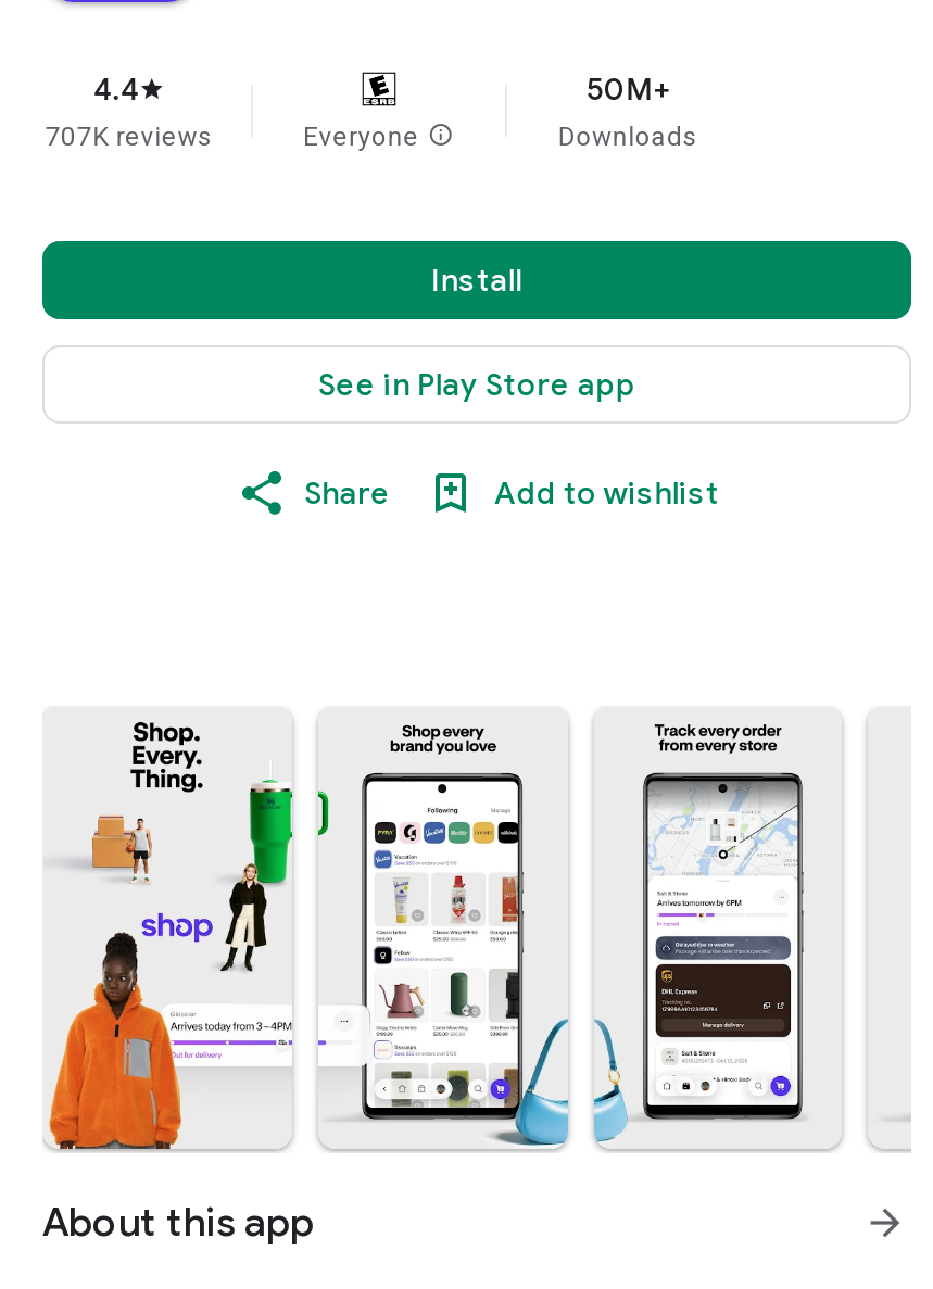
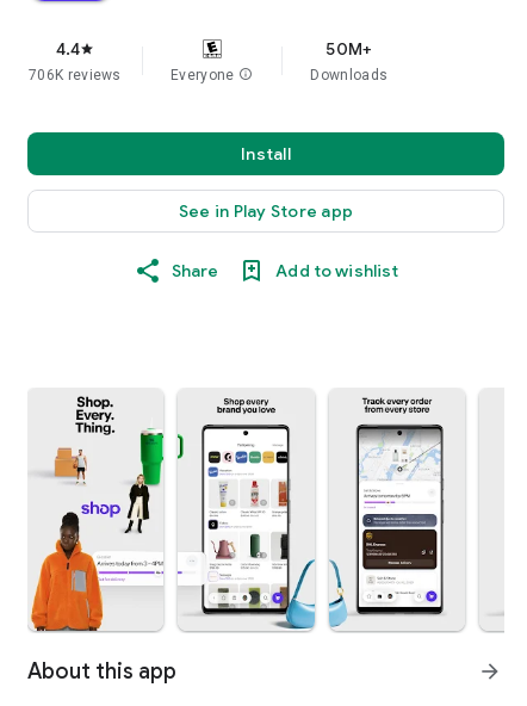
[45,122,214,152] 707K reviews -> [29,67,121,83] 706K reviews

